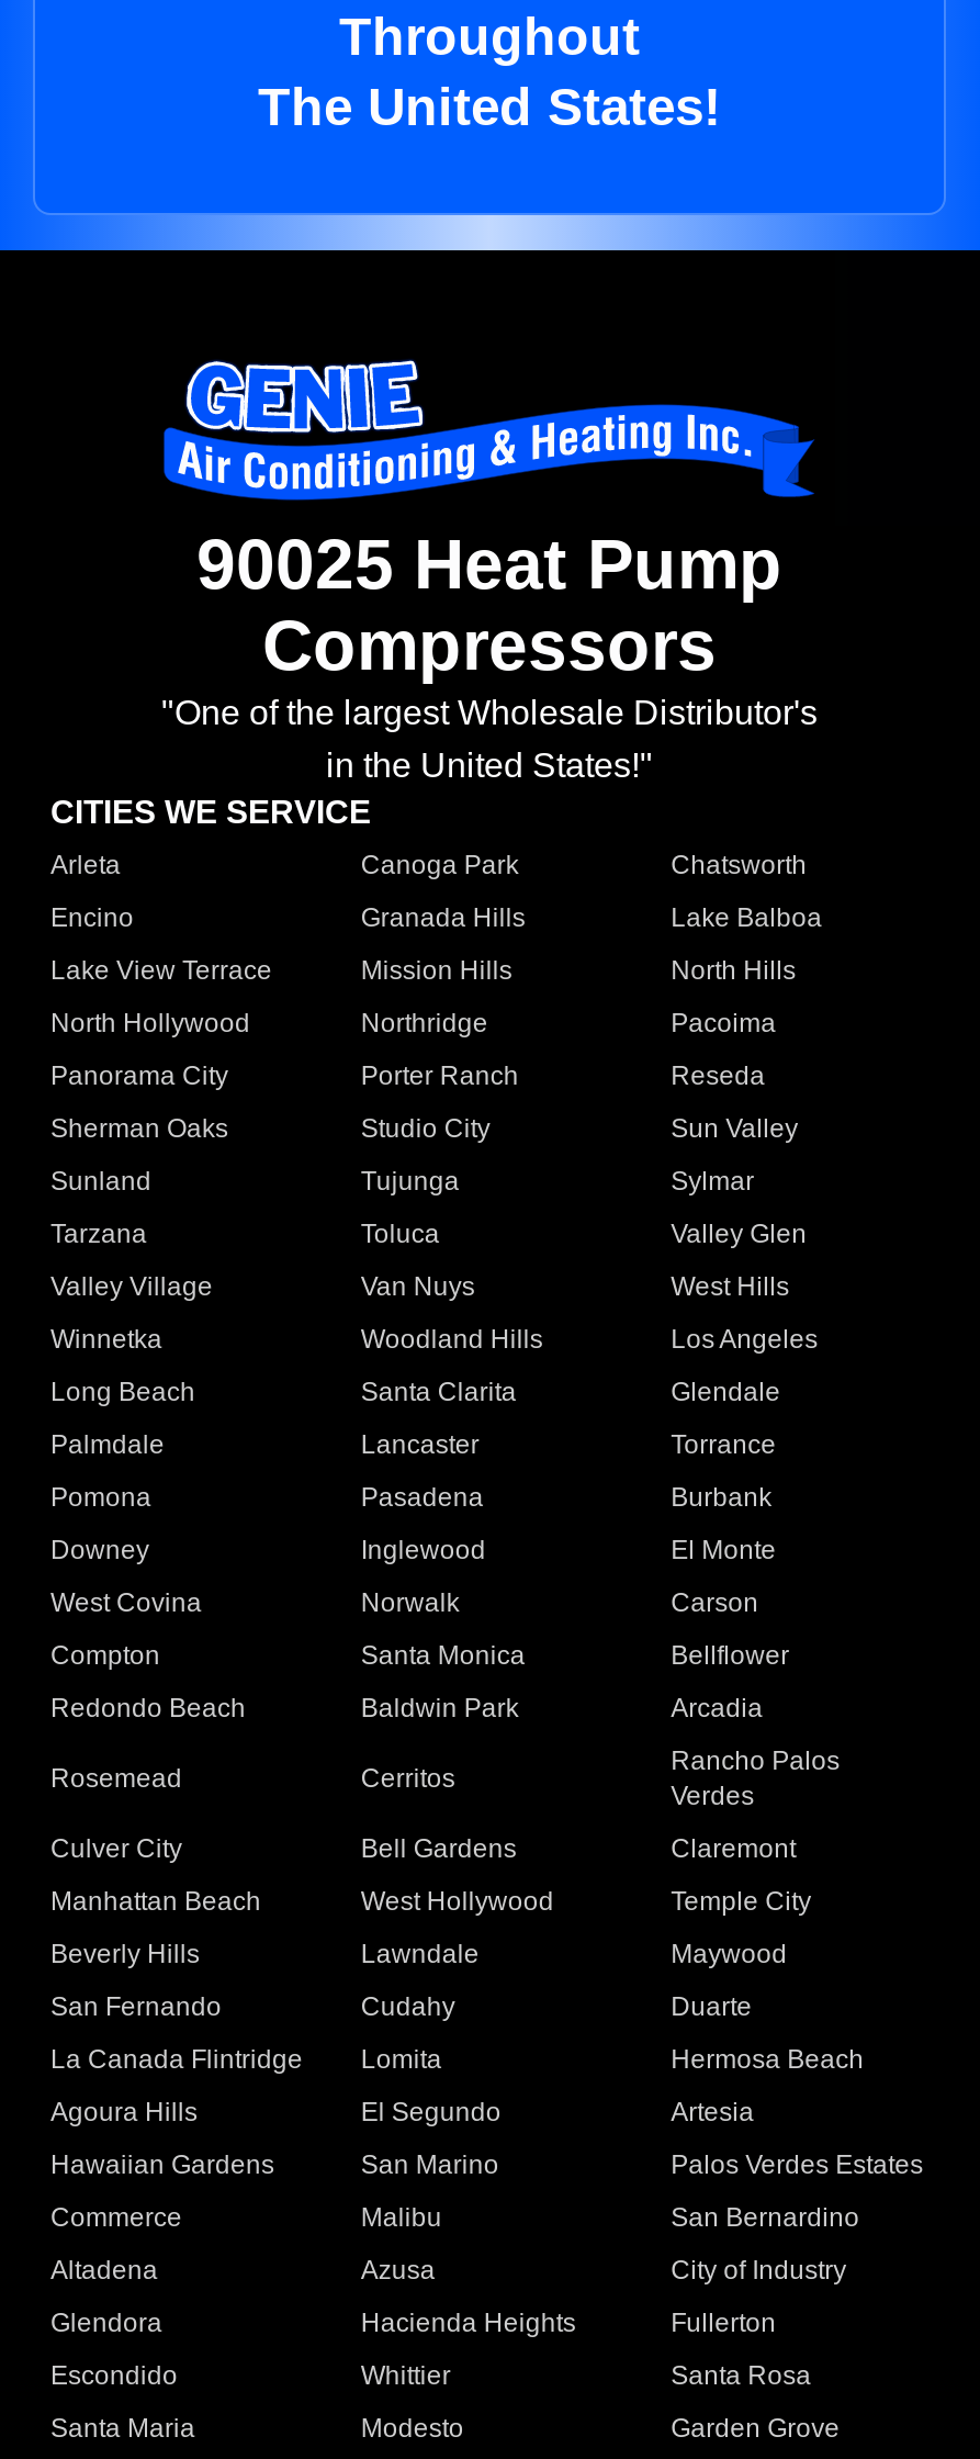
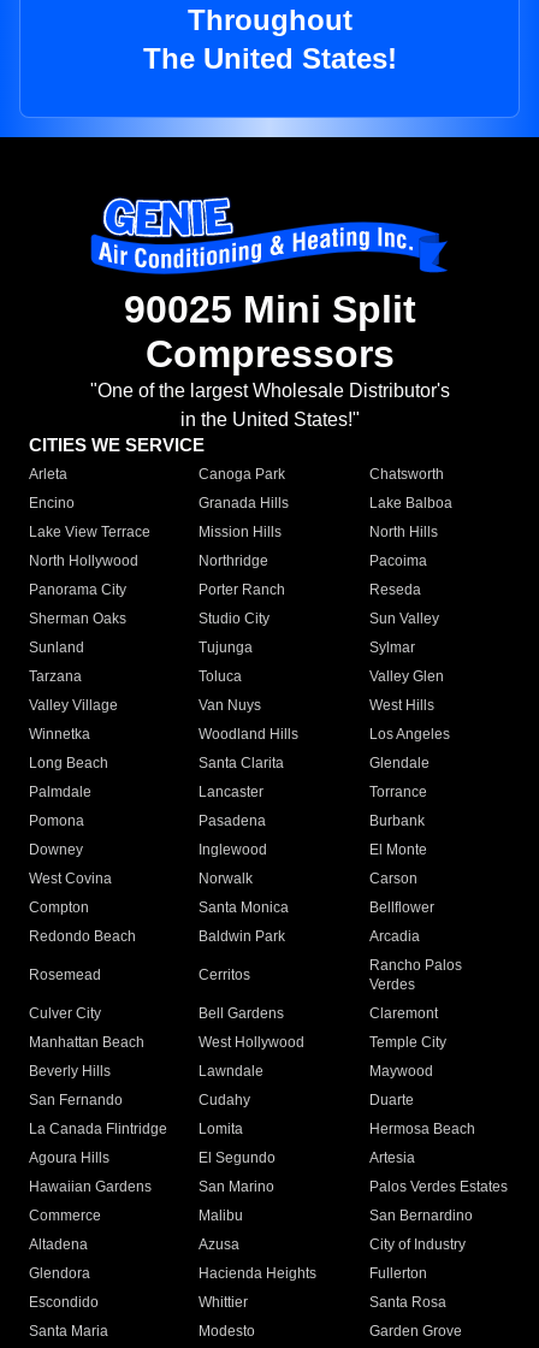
[196,525,782,604] 90025 Heat Pump -> [123,288,416,331] 90025 Mini Split

